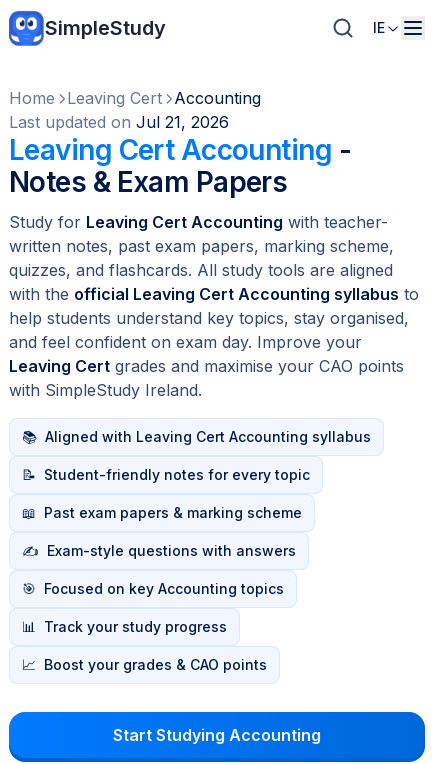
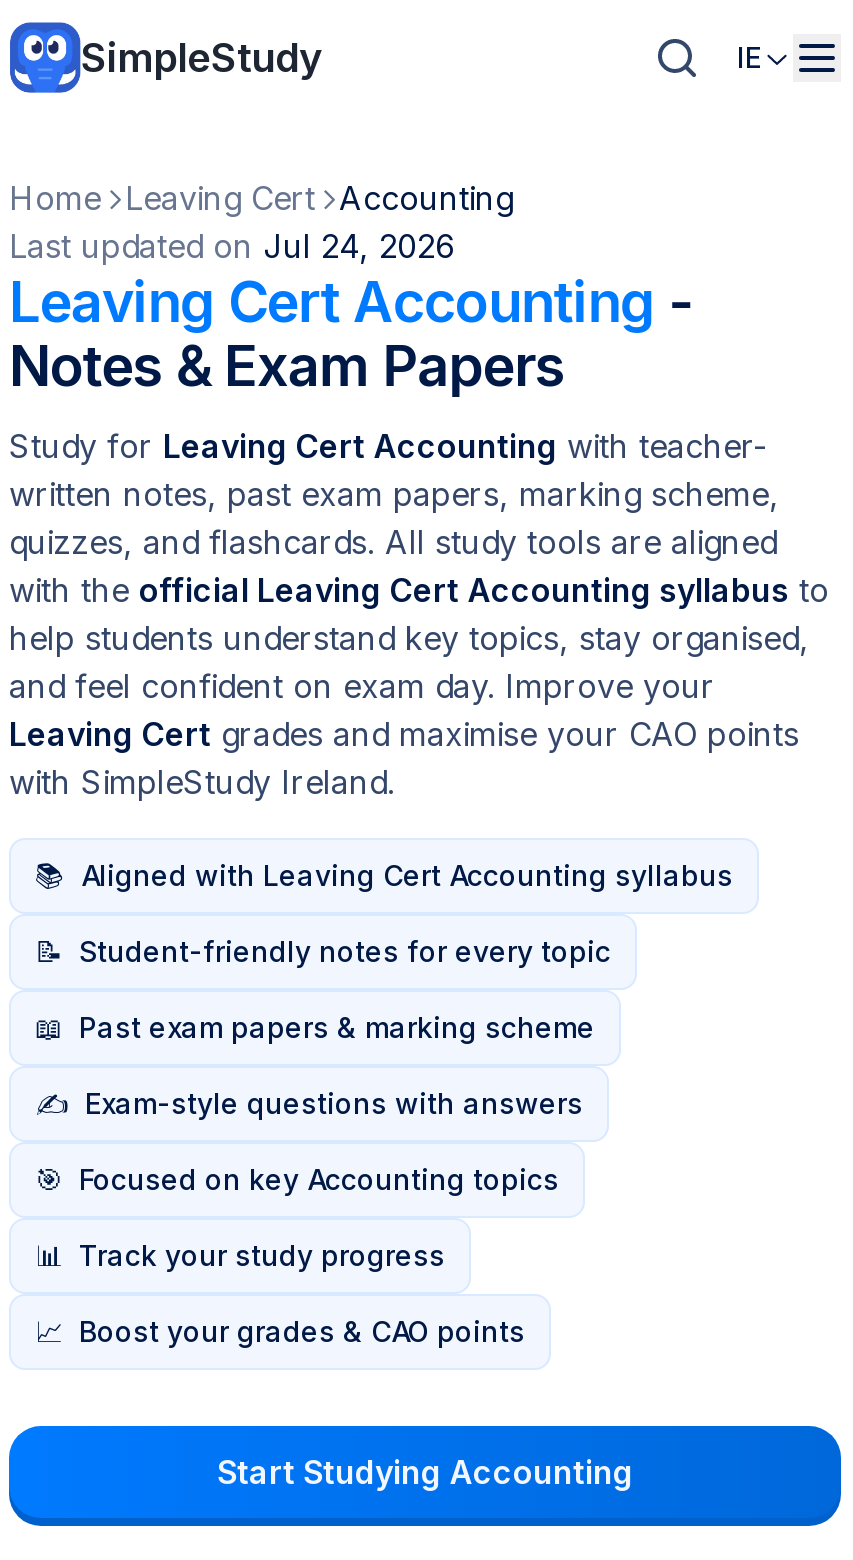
[9,112,229,132] Last updated on Jul 21, 2026 -> [9,226,455,266] Last updated on Jul 24, 2026

